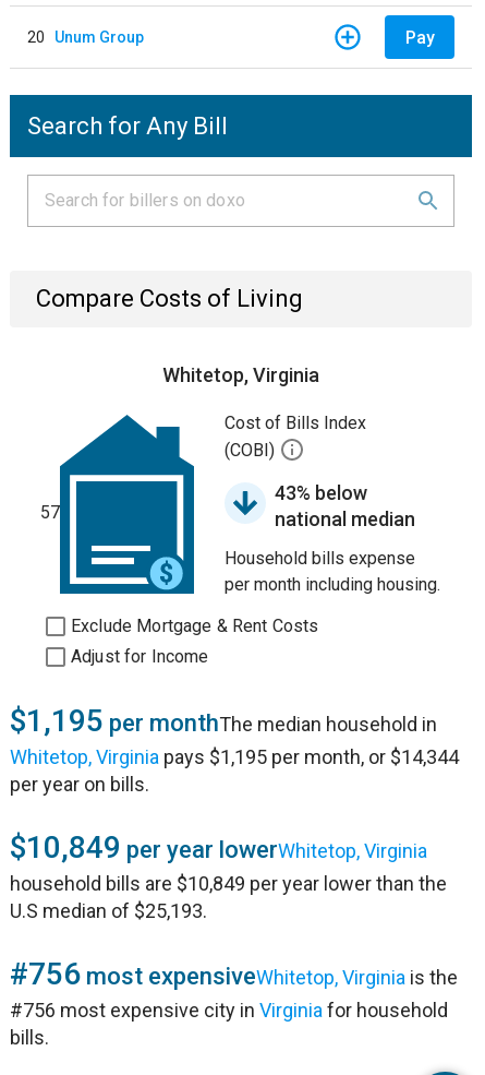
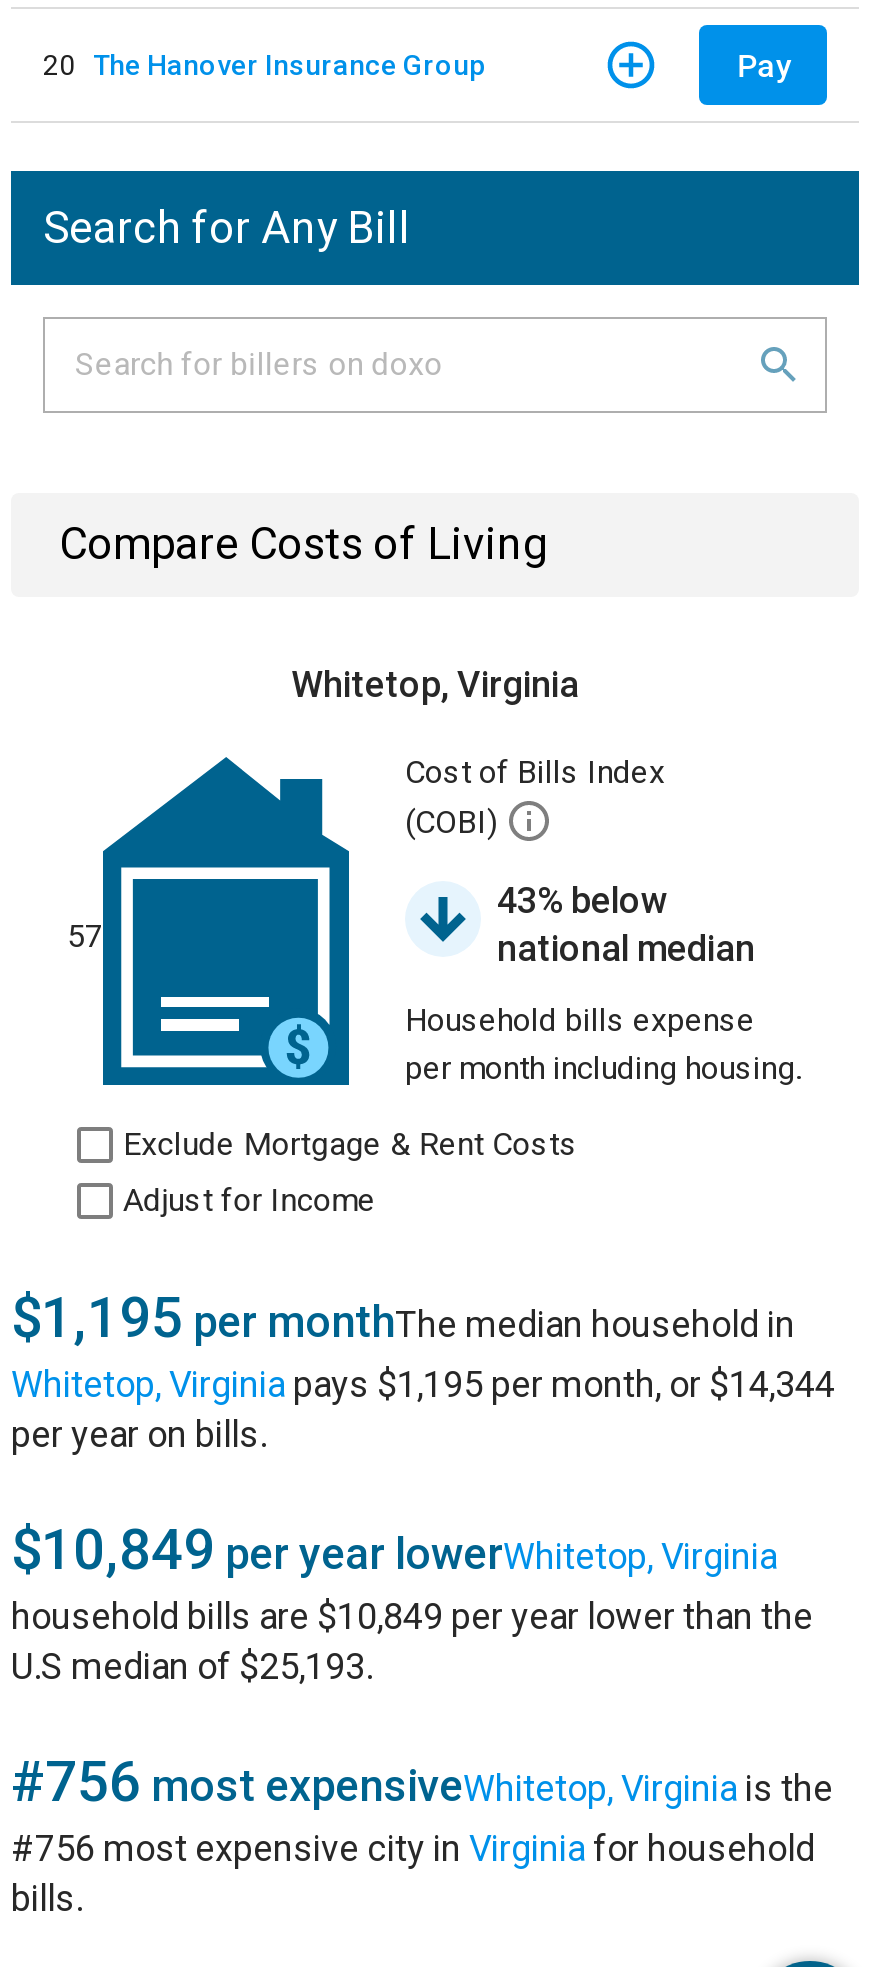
[27,28,144,45] 20 Unum Group -> [43,48,485,80] 20 The Hanover Insurance Group

